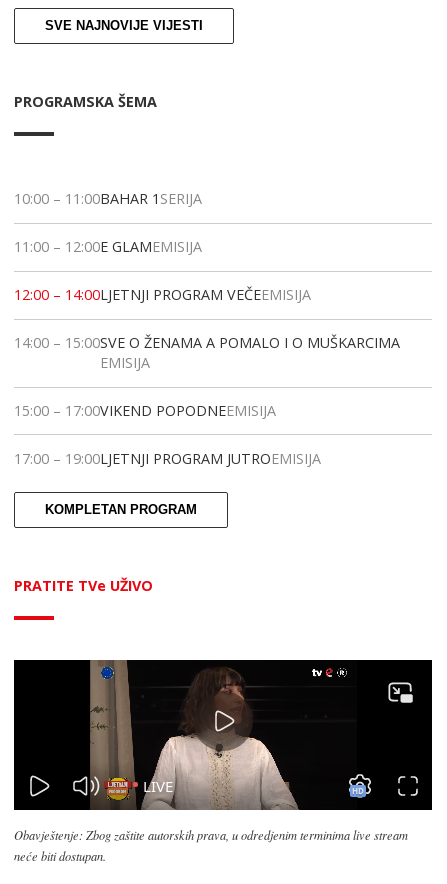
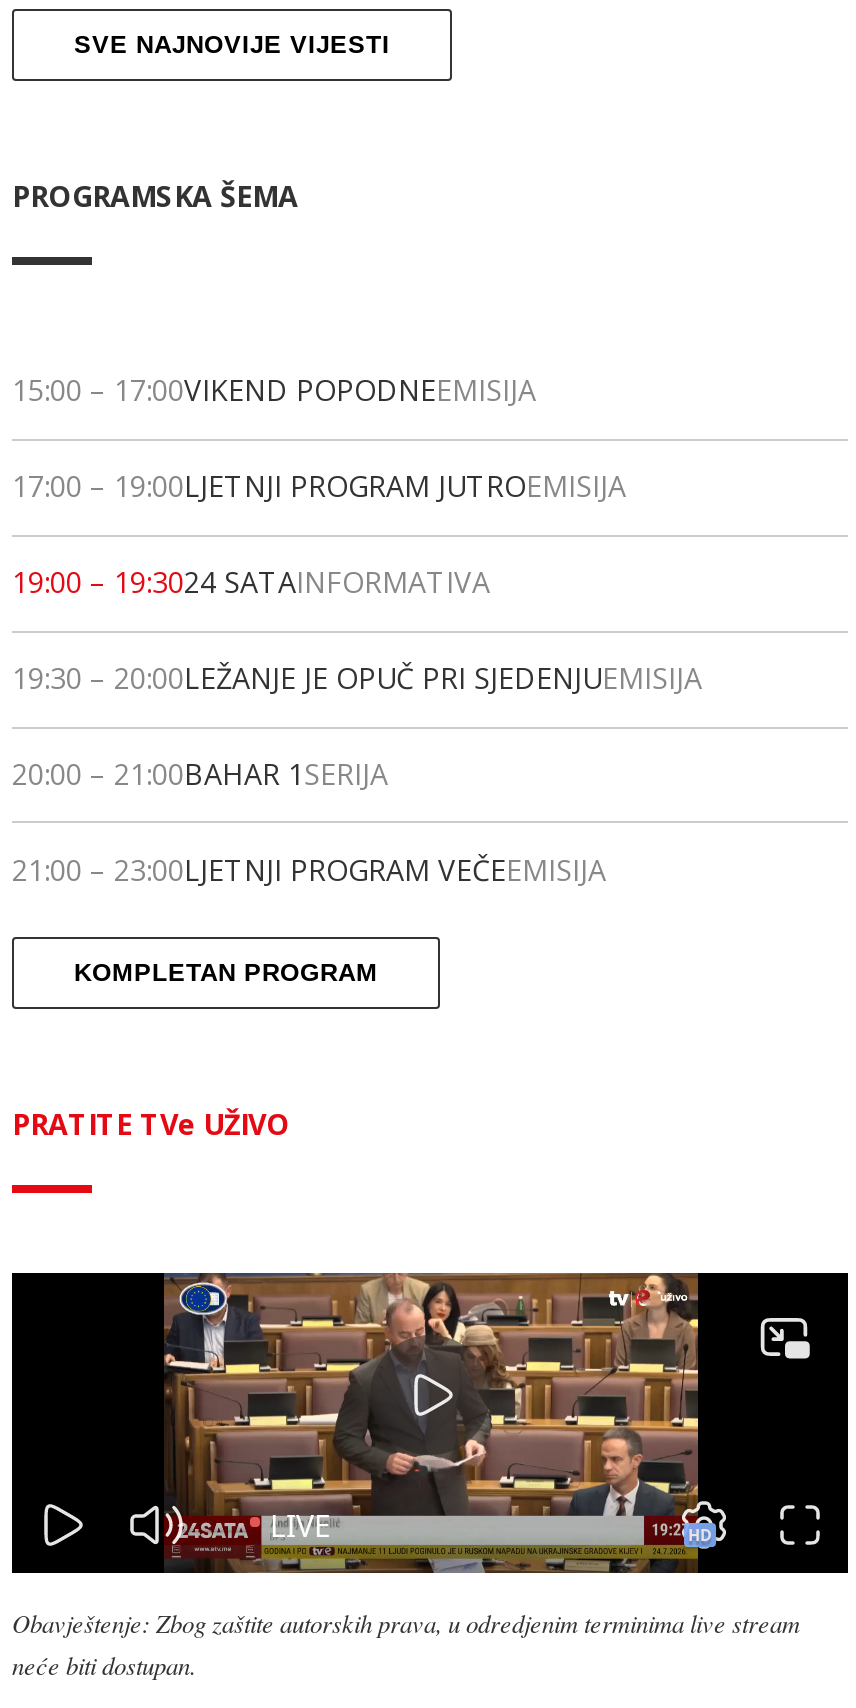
[14,189,400,372] 10:00 – 11:00BAHAR 1 SERIJA | 11:00 – 12:00E GLAMEMISIJA | 12:00 – 14:00LJETNJI PROGRAM VEČEEMISIJA | 14:00 – 15:00SVE O ŽENAMA A POMALO I O MUŠKARCIMA | EMISIJA -> none
moved [14,401,321,468] -> [12,372,626,506]: 15:00 – 17:00VIKEND POPODNEEMISIJA | 17:00 – 19:00LJETNJI PROGRAM JUTROEMISIJA
none -> [12,563,702,889] 19:00 – 19:3024 SATAINFORMATIVA | 19:30 – 20:00LEŽANJE JE OPUČ PRI SJEDENJUEMISIJA | 20:00 – 21:00BAHAR 1 SERIJA | 21:00 – 23:00LJETNJI PROGRAM VEČEEMISIJA
[90,659,357,810] [image] -> [164,1271,700,1573] [image]

